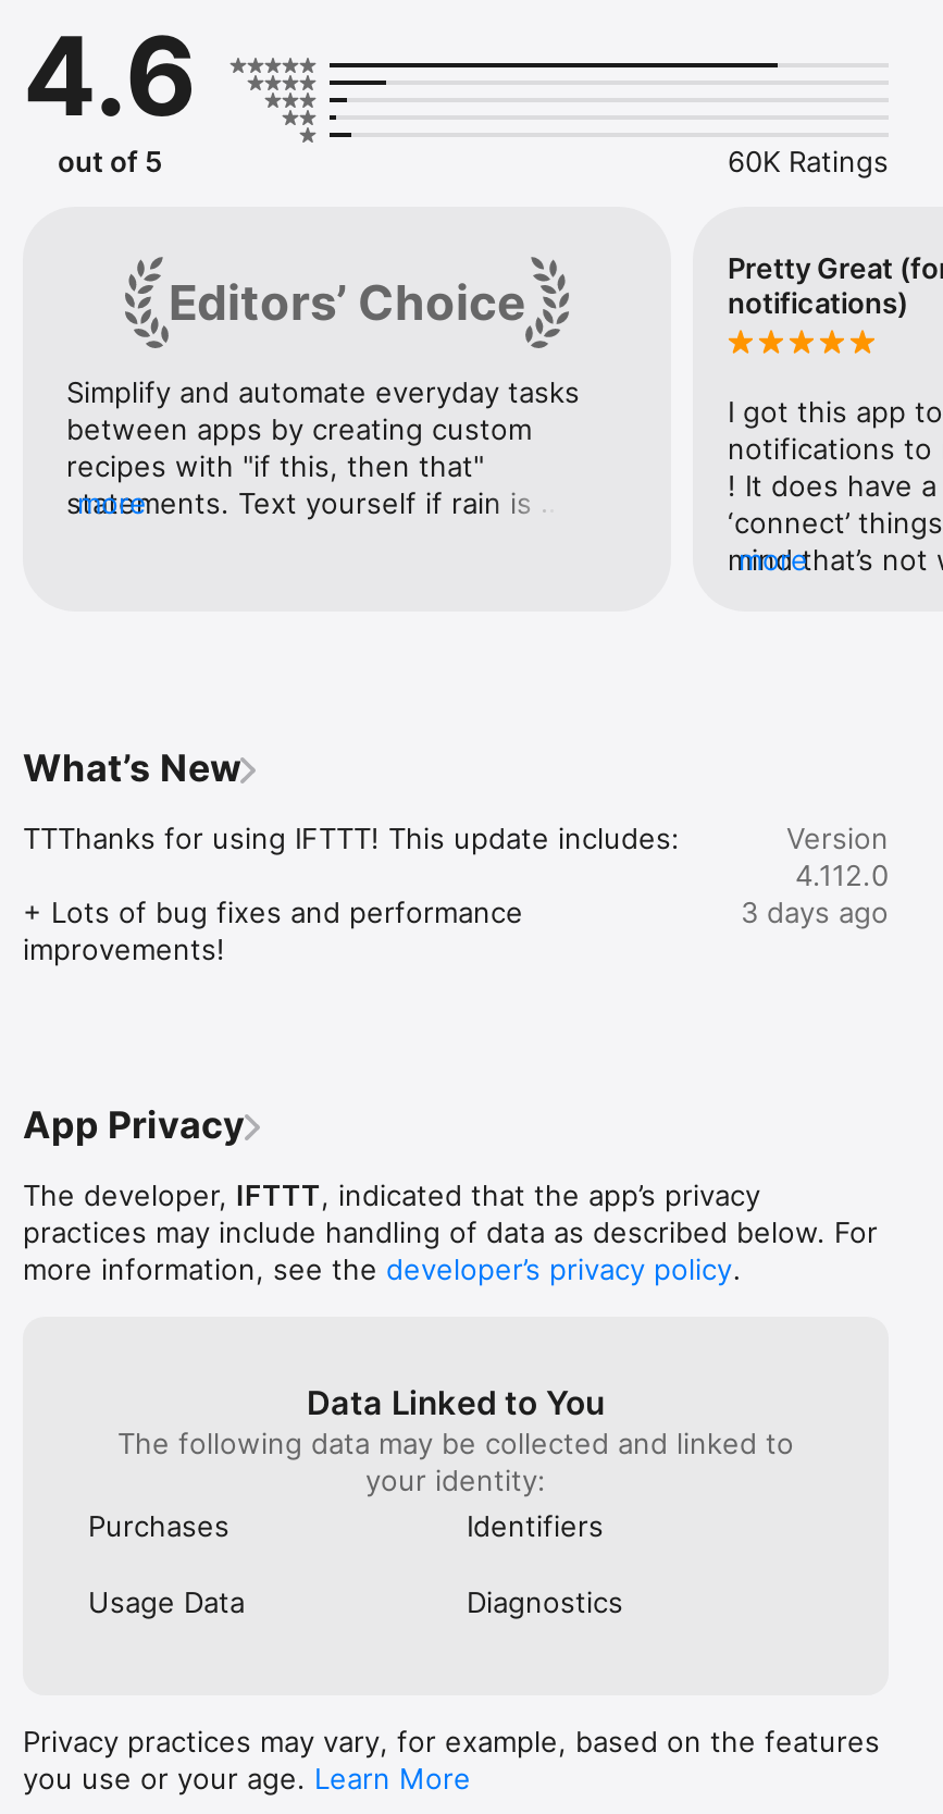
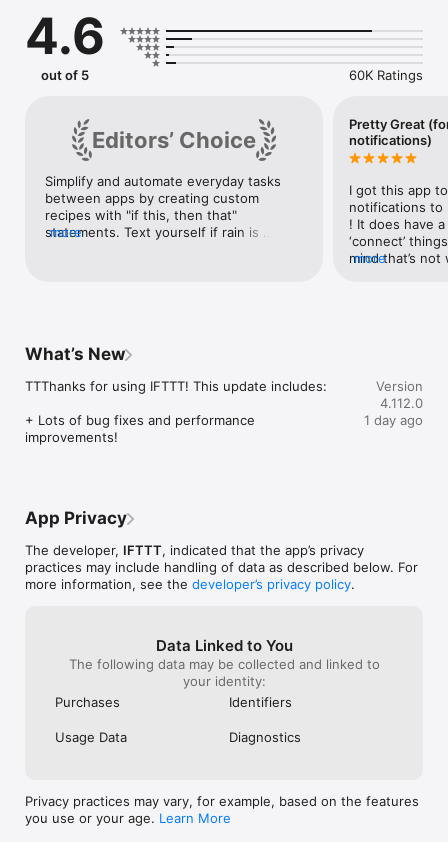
[741,895,889,930] 3 days ago -> [364,412,423,428] 1 day ago

